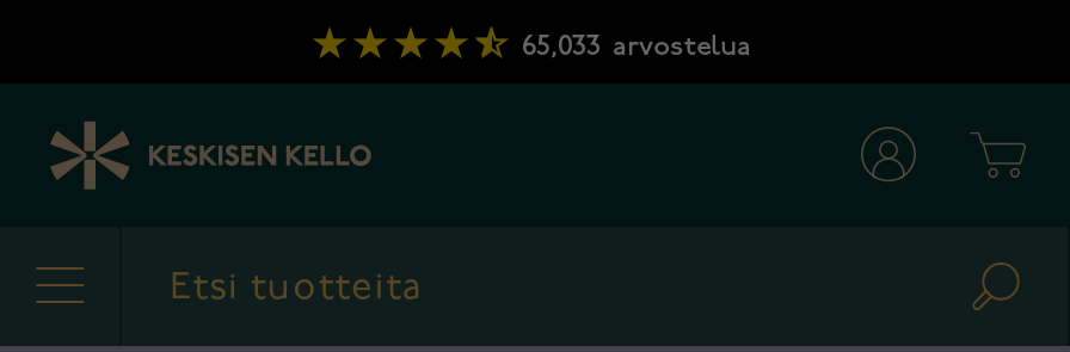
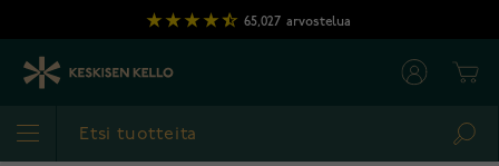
[522,29,751,64] 65,033 arvostelua -> [243,13,350,30] 65,027 arvostelua

